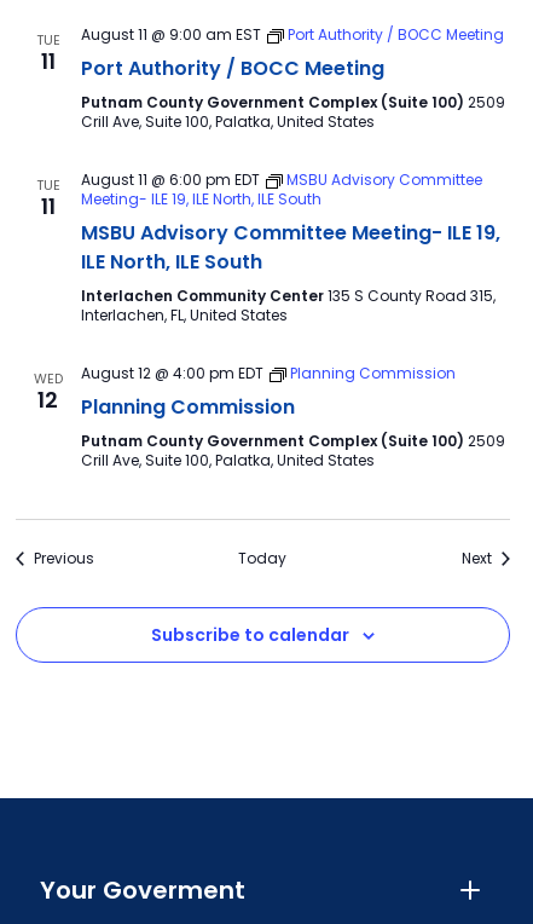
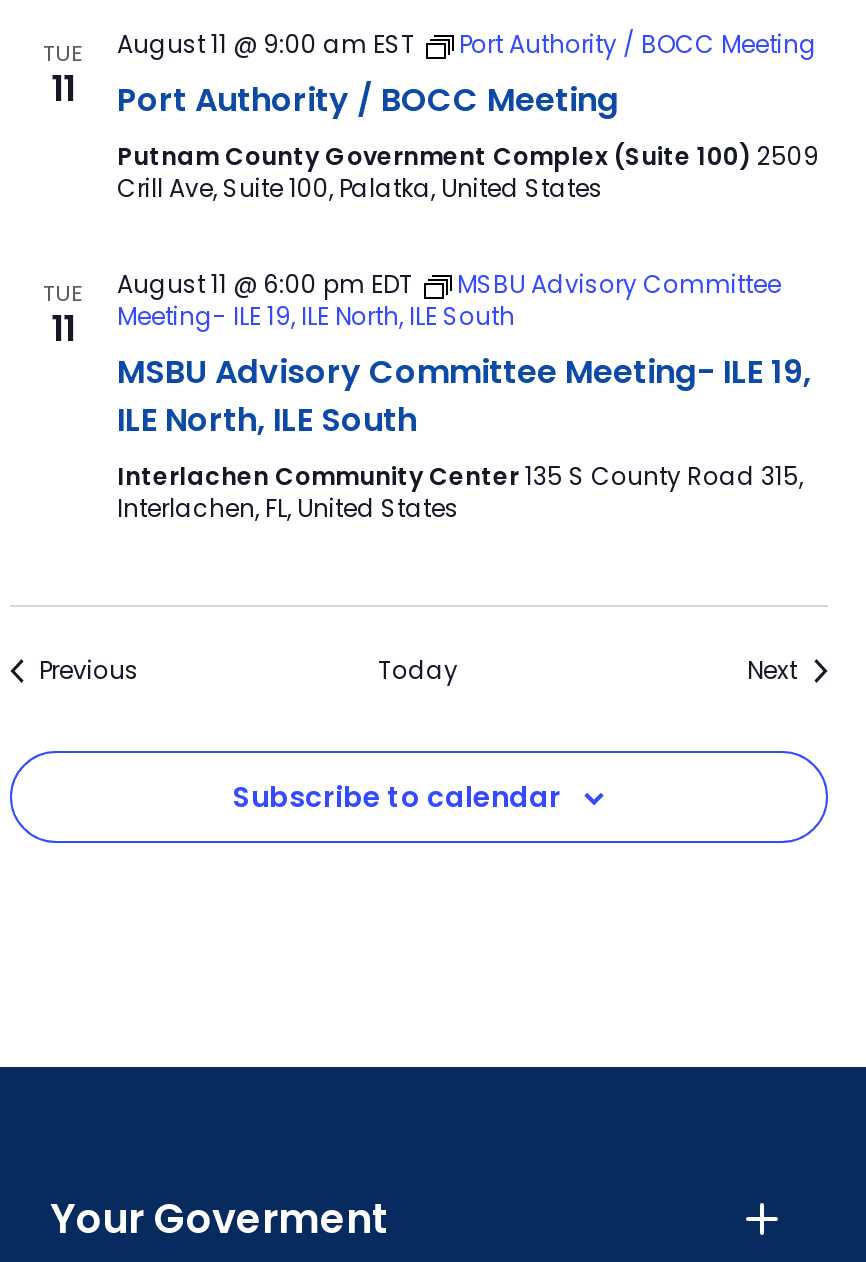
[33,369,62,415] WED | 12 -> none
[80,363,505,470] August 12 @ 4:00 pm EDT | Planning Commission | Planning Commission | Putnam County Government Complex (Suite 100) 2509 | Crill Ave, Suite 100, Palatka, United States -> none

